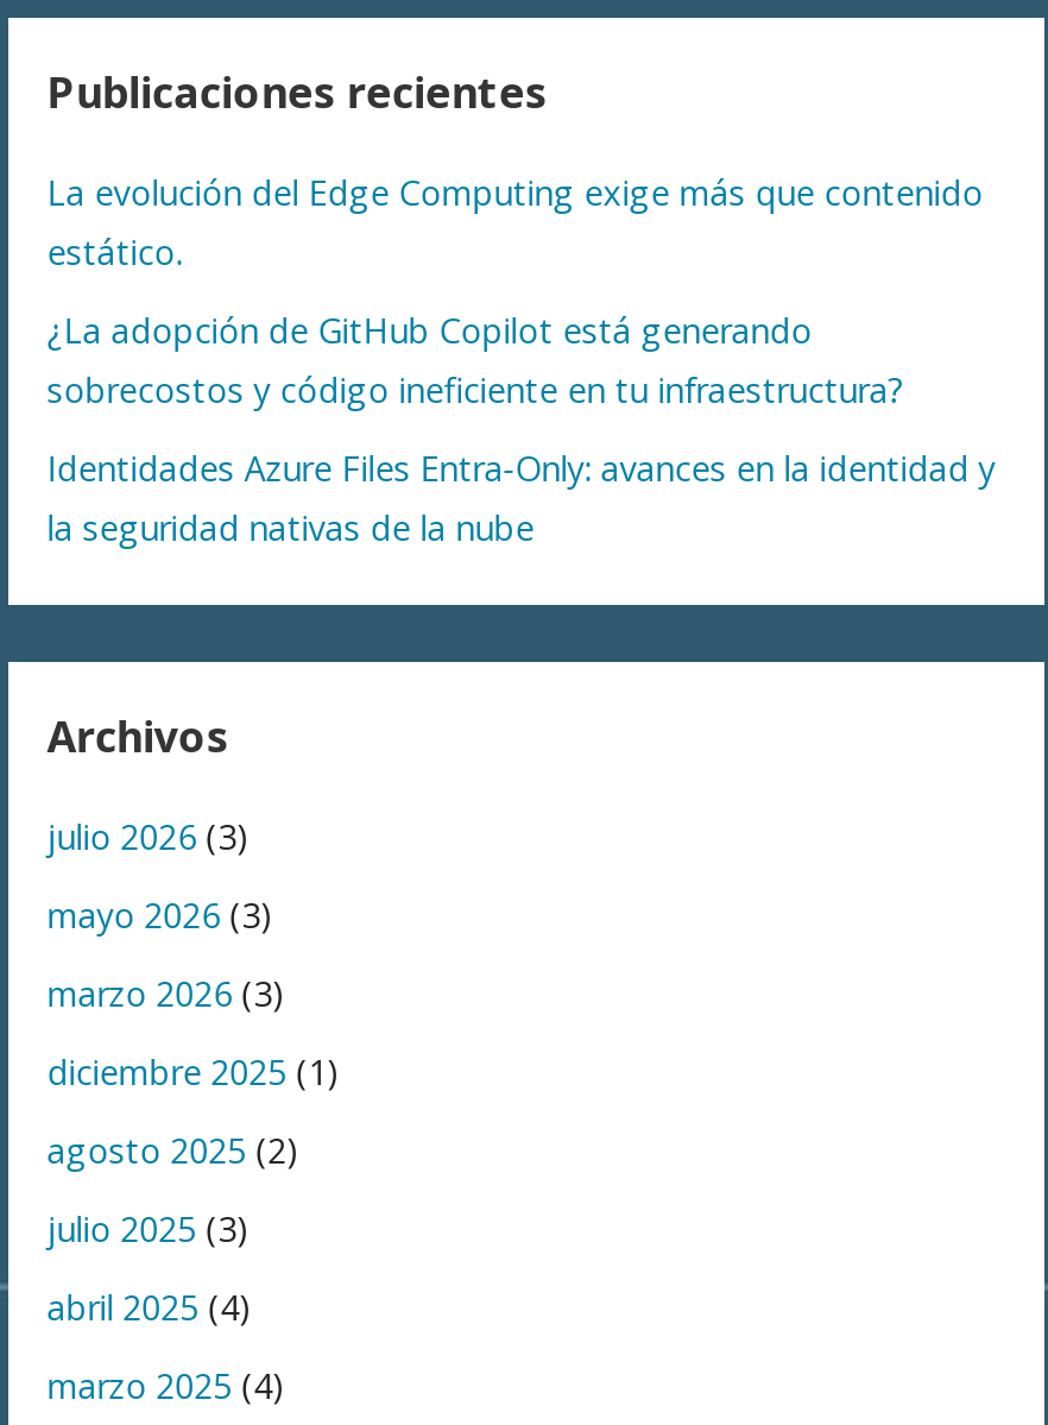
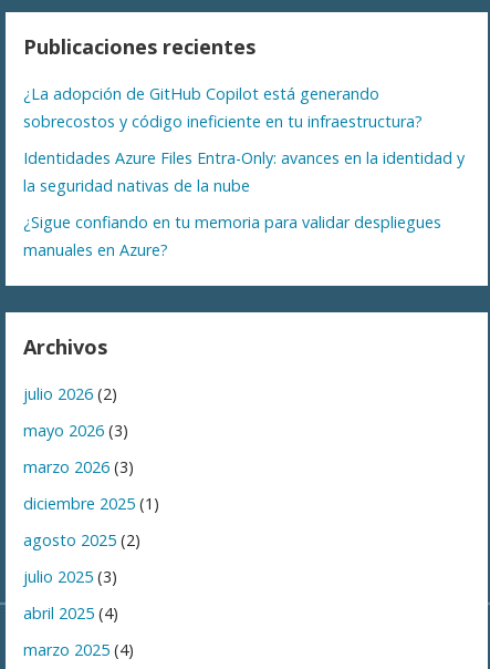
[47,169,983,274] La evolución del Edge Computing exige más que contenido | estático. -> none
moved [47,307,995,550] -> [23,83,465,196]: ¿La adopción de GitHub Copilot está generando | sobrecostos y código ineficiente en tu infraestructura? | Identidades Azure Files Entra-Only: avances en la identidad y | la seguridad nativas de la nube
none -> [23,211,442,260] ¿Sigue confiando en tu memoria para validar despliegues | manuales en Azure?
[47,813,249,859] julio 2026 (3) -> [23,383,117,404] julio 2026 (2)

